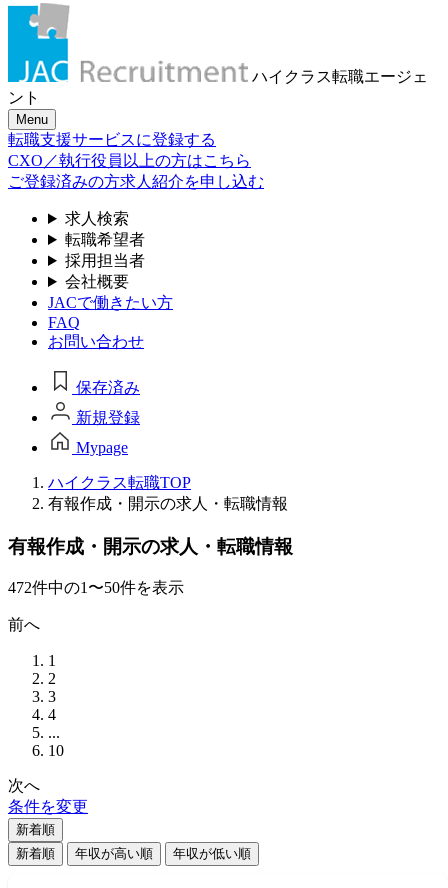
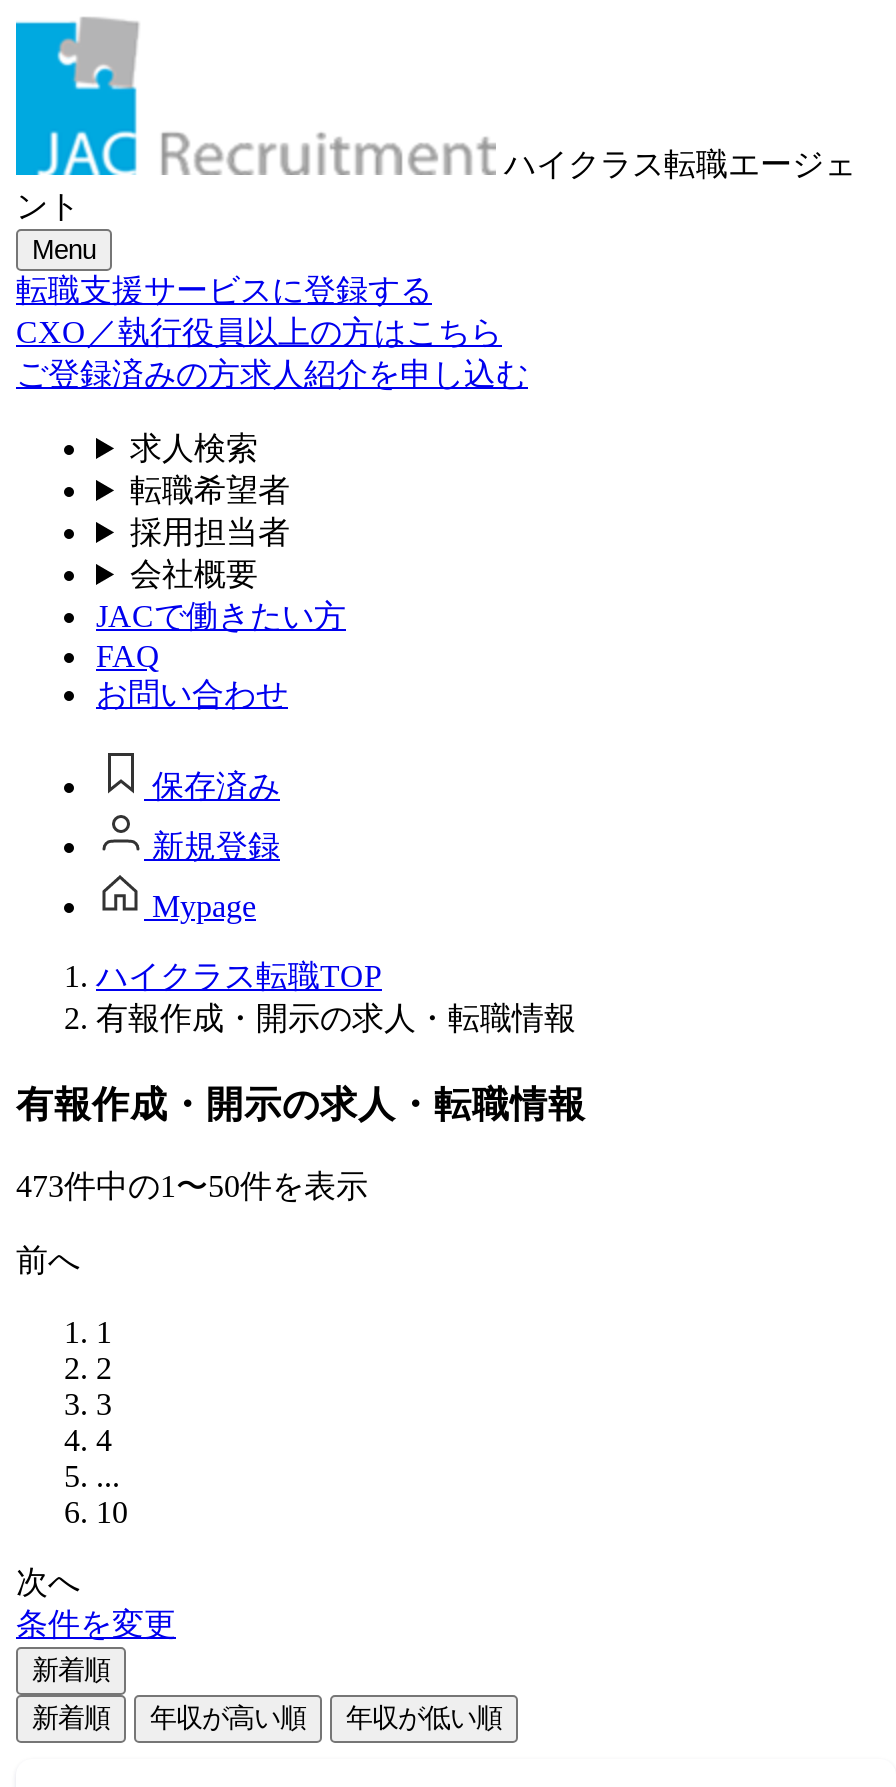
[8,579,184,596] 472件中の1〜50件を表示 -> [16,1170,368,1204] 473件中の1〜50件を表示

